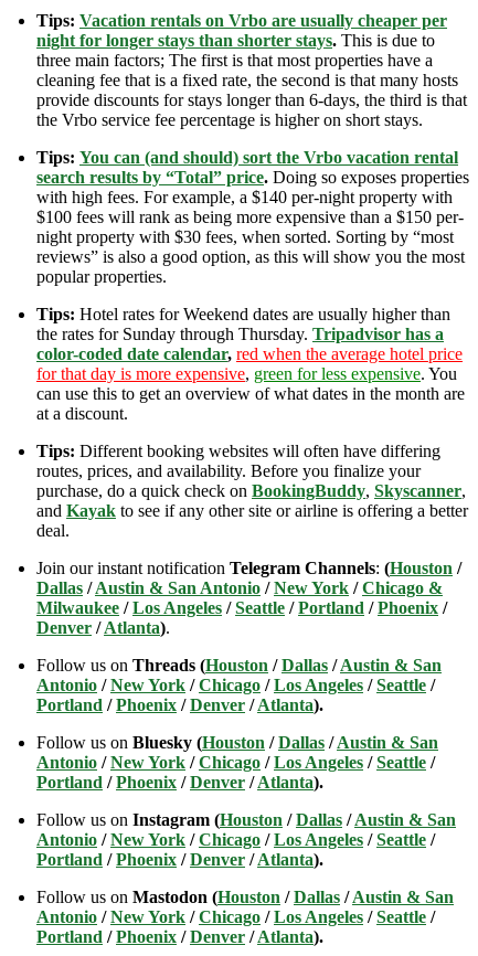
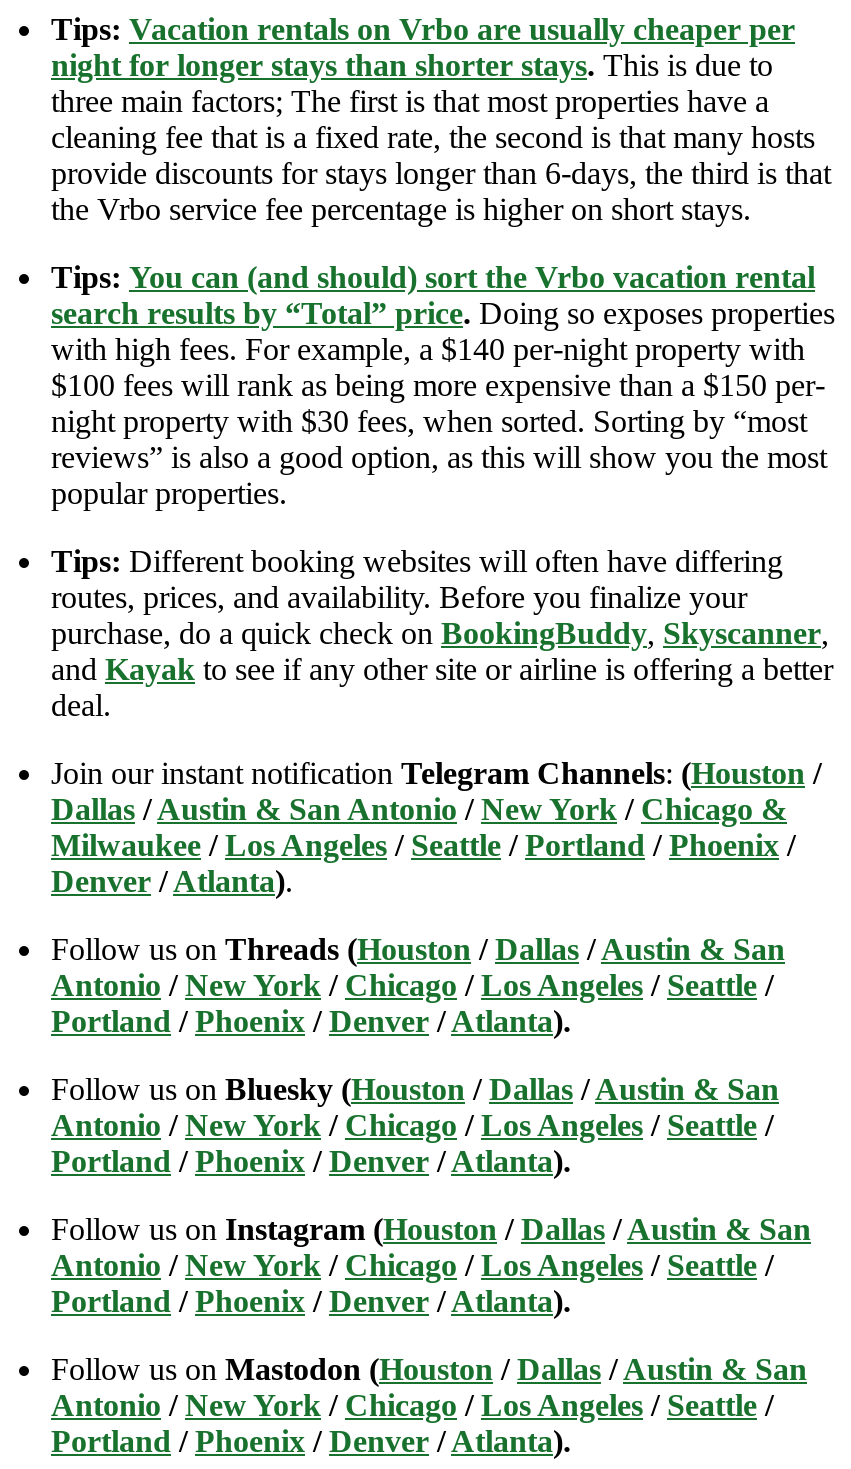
[36,304,465,423] Tips: Hotel rates for Weekend dates are usually higher than | the rates for Sunday through Thursday. Tripadvisor has a | color-coded date calendar, red when the average hotel price | for that day is more expensive, green for less expensive. You | can use this to get an overview of what dates in the month are | at a discount. -> none

